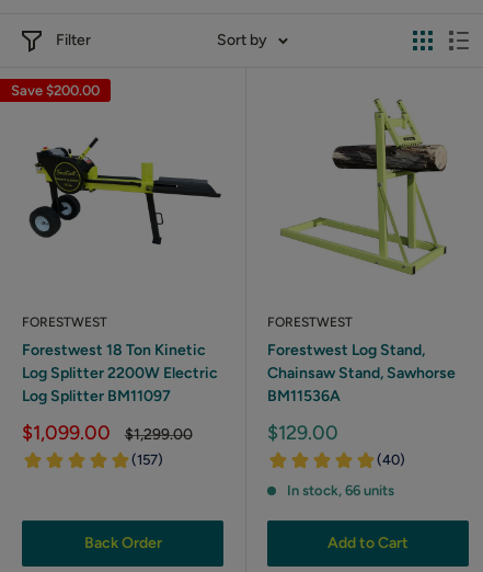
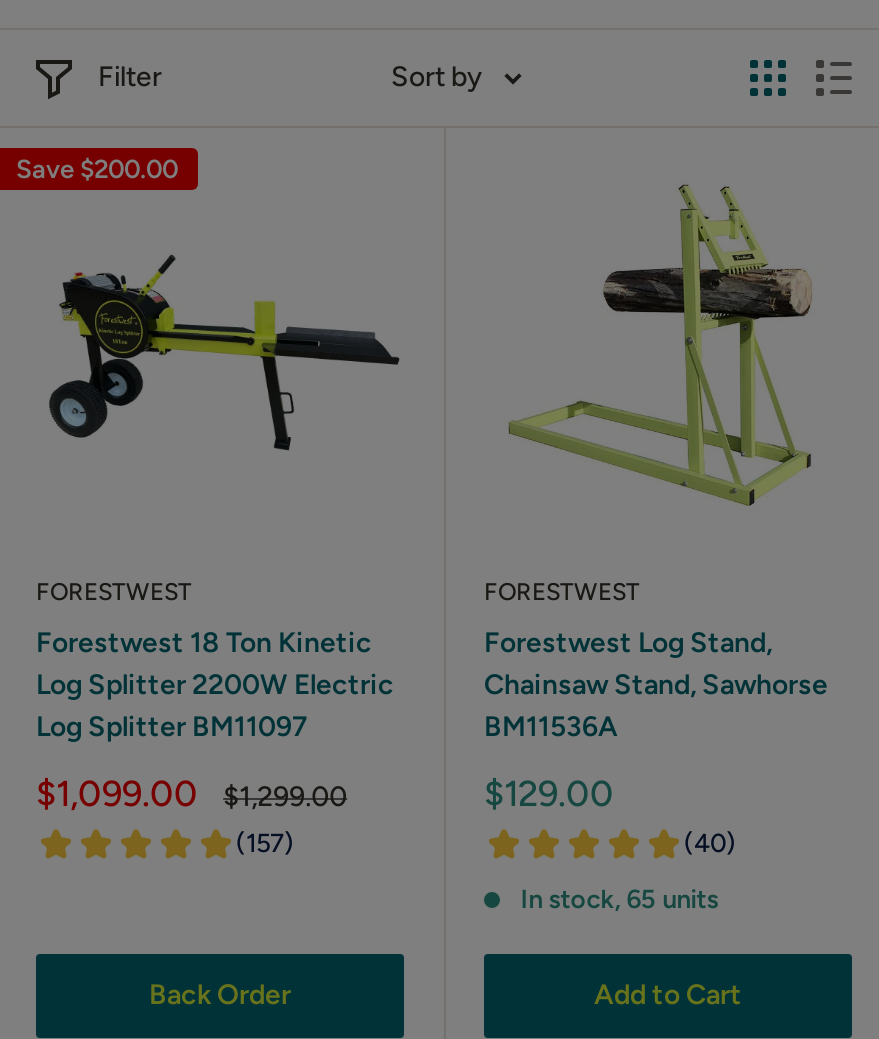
[287,482,395,499] In stock, 66 units -> [520,884,718,914] In stock, 65 units

